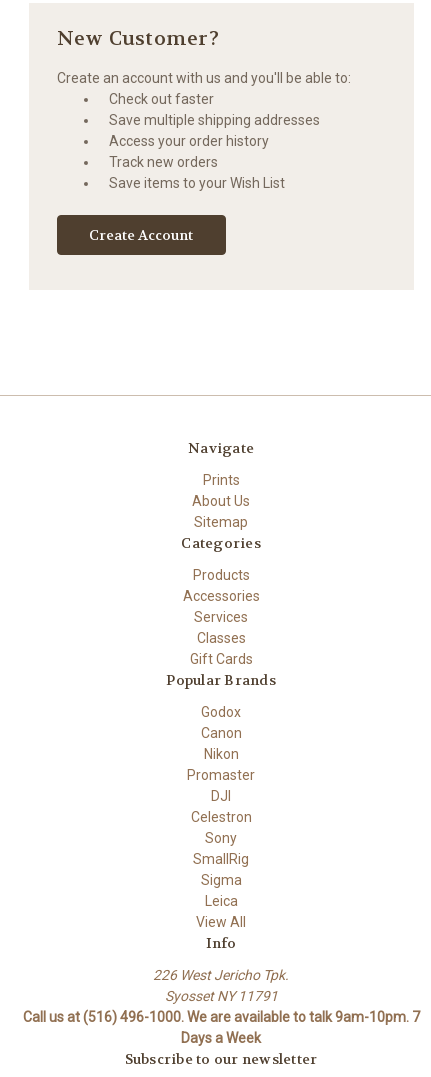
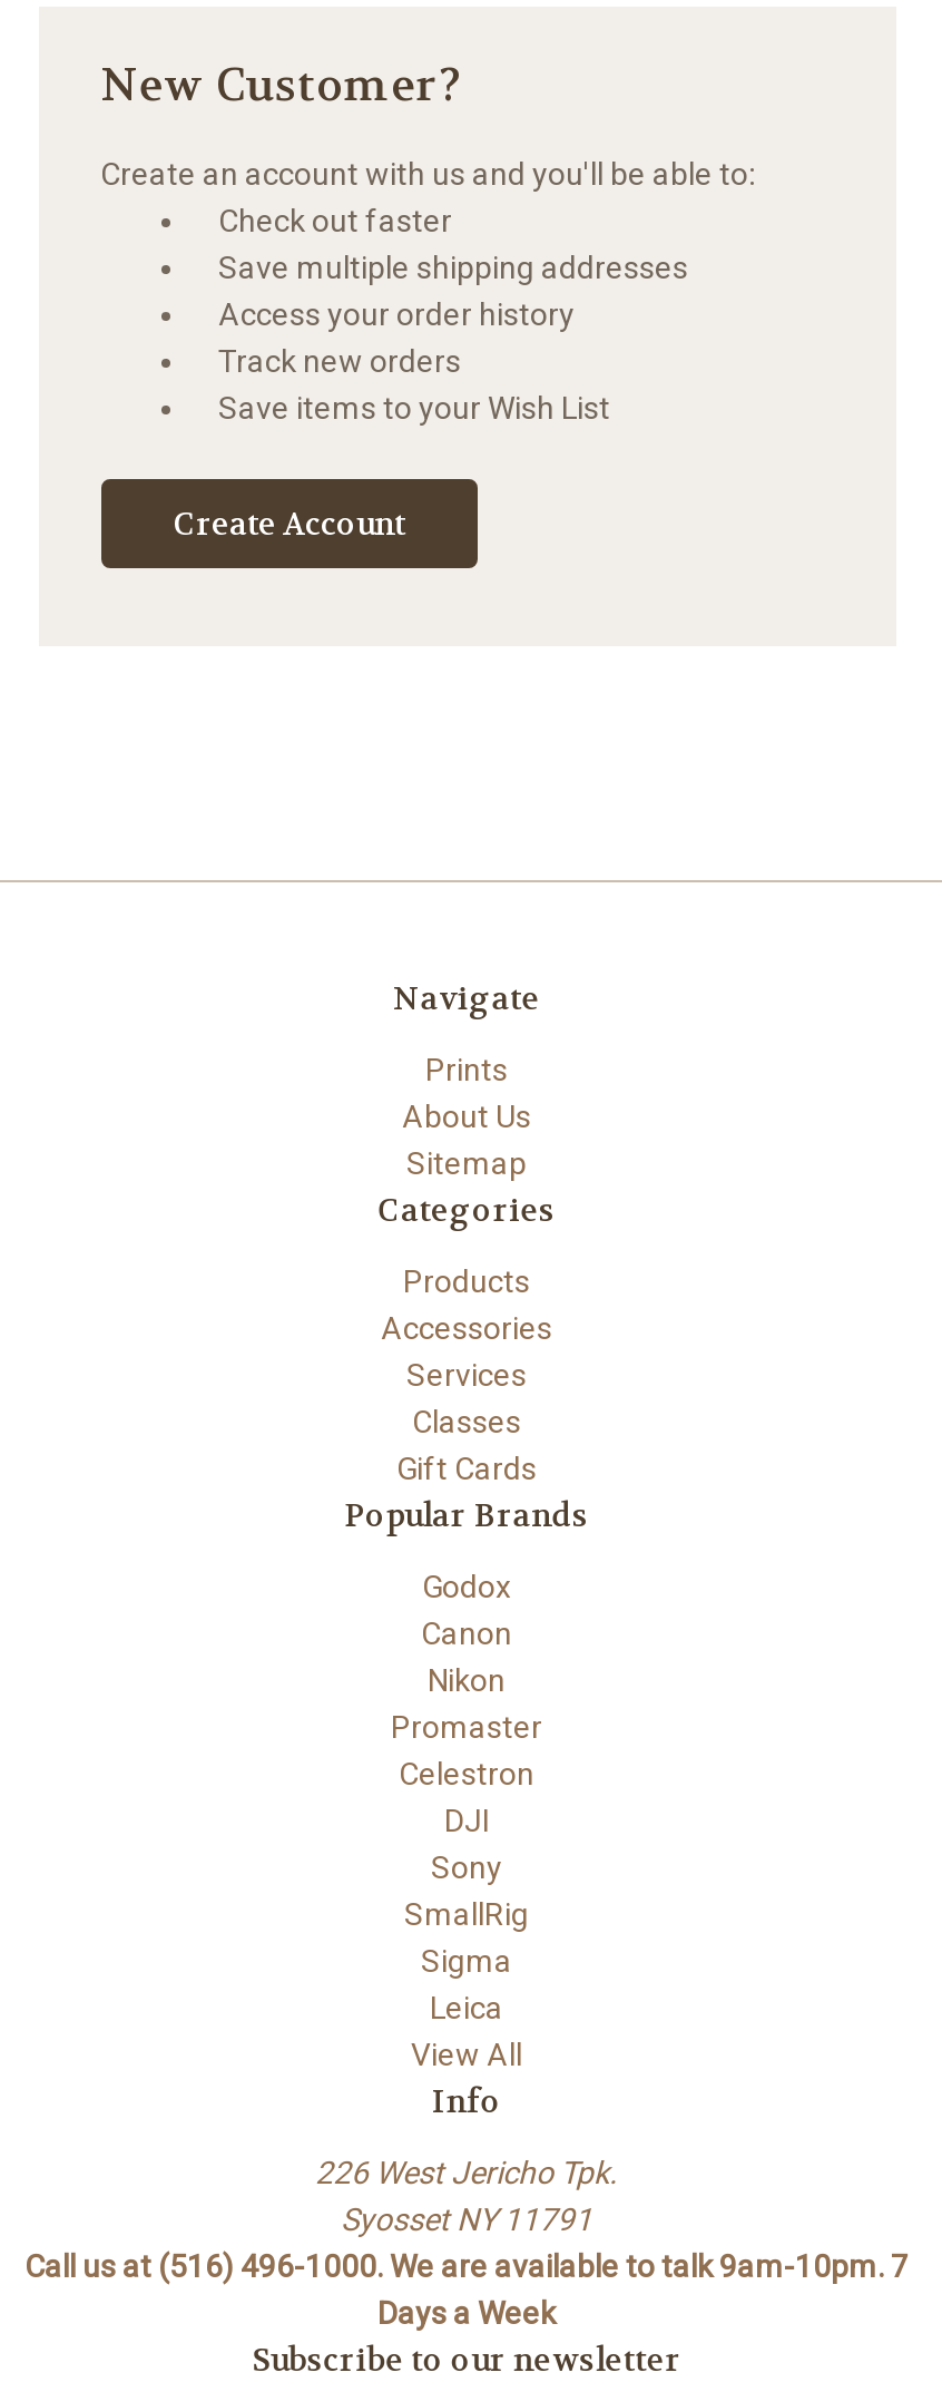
moved [211,788,231,804] -> [444,1802,489,1838]: DJI
moved [190,809,251,825] -> [399,1756,534,1791]: Celestron

